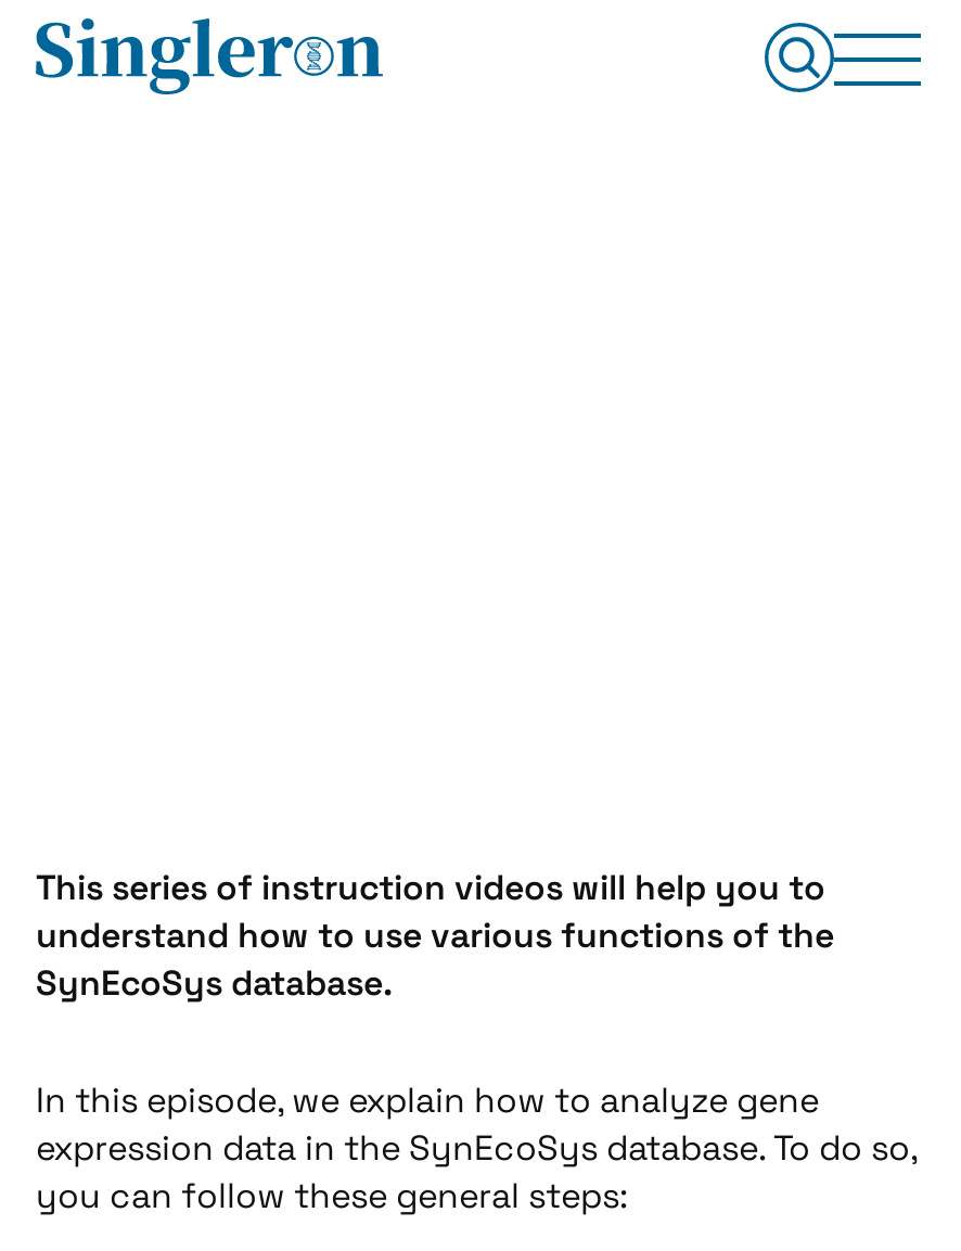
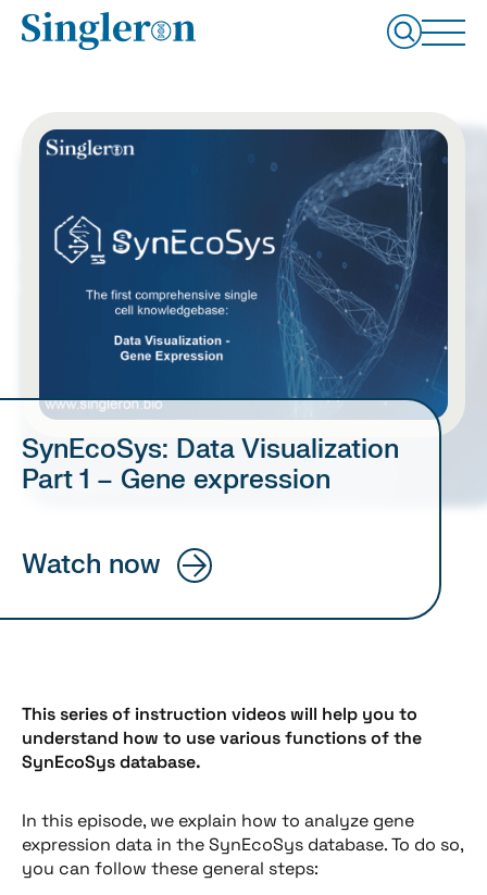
none -> [3,127,484,621] [image] | SynEcoSys: Data Visualization | Part 1 – Gene expression | Watch now

